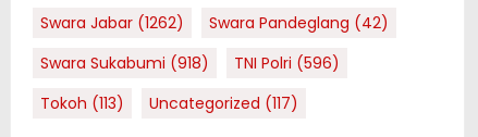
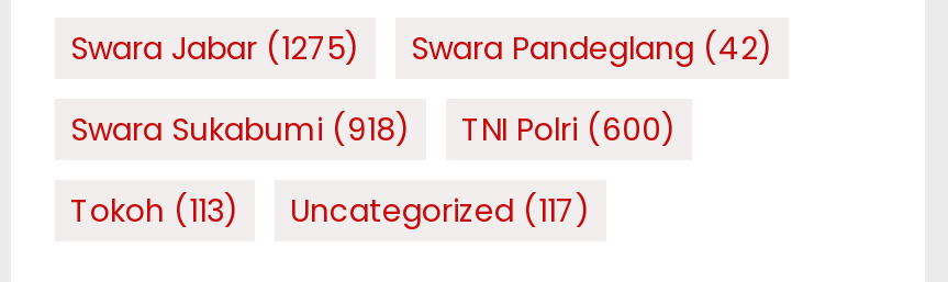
[40,12,389,33] Swara Jabar (1262) Swara Pandeglang (42) -> [70,26,773,70] Swara Jabar (1275) Swara Pandeglang (42)
[40,52,340,74] Swara Sukabumi (918) TNI Polri (596) -> [70,107,677,151] Swara Sukabumi (918) TNI Polri (600)

